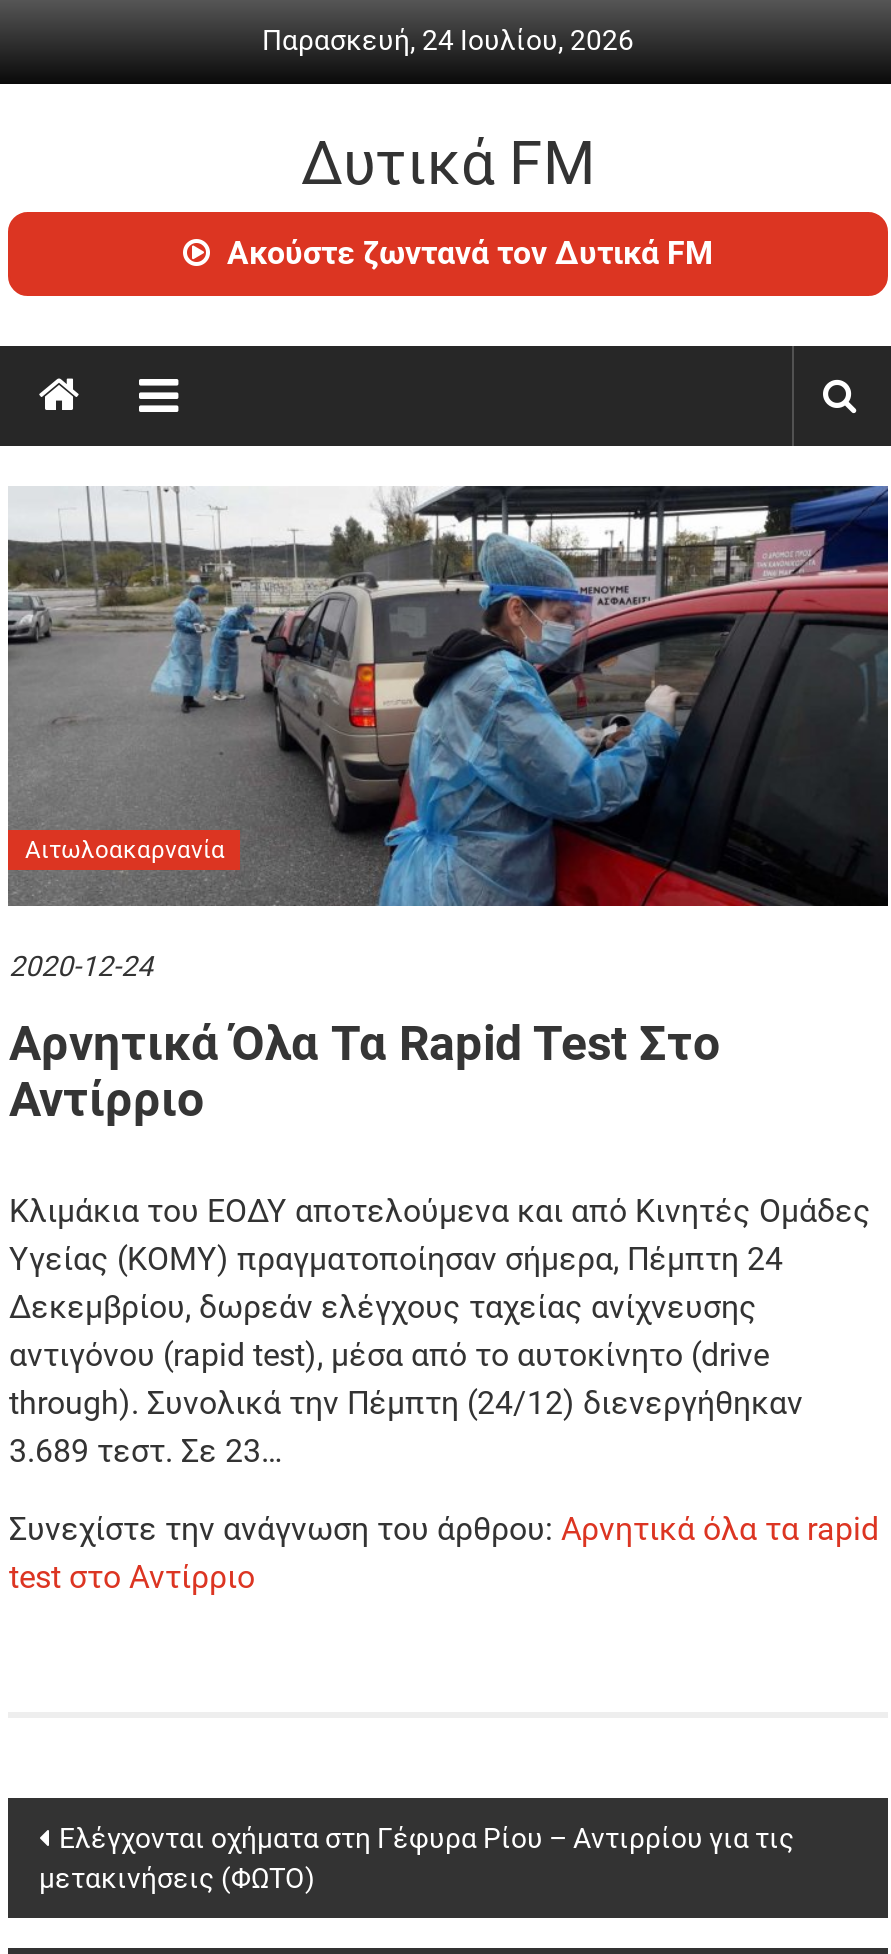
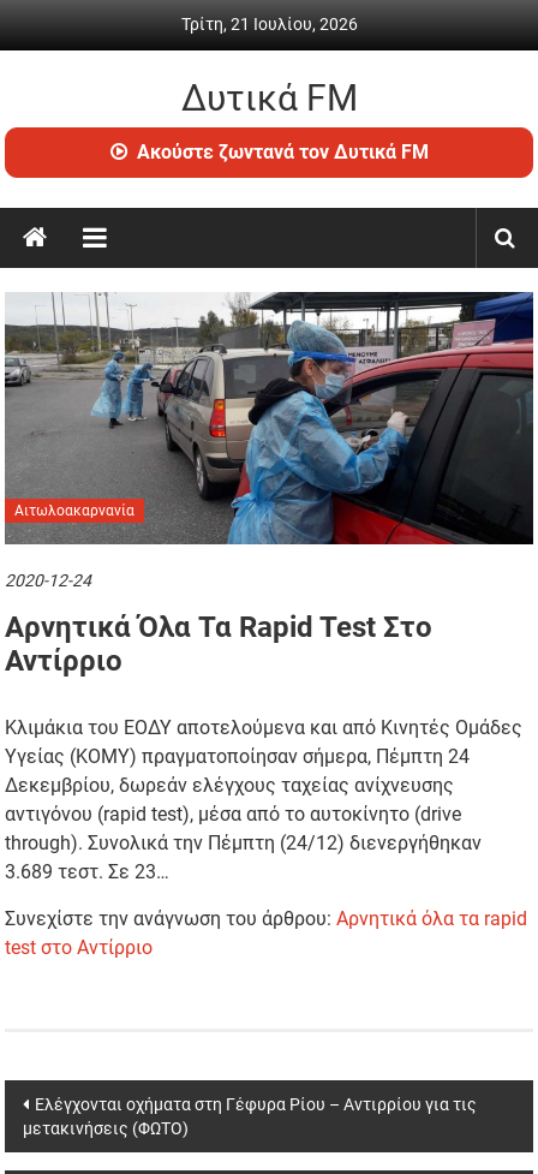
[262,24,634,56] Παρασκευή, 24 Ιουλίου, 2026 -> [181,14,357,34] Τρίτη, 21 Ιουλίου, 2026

